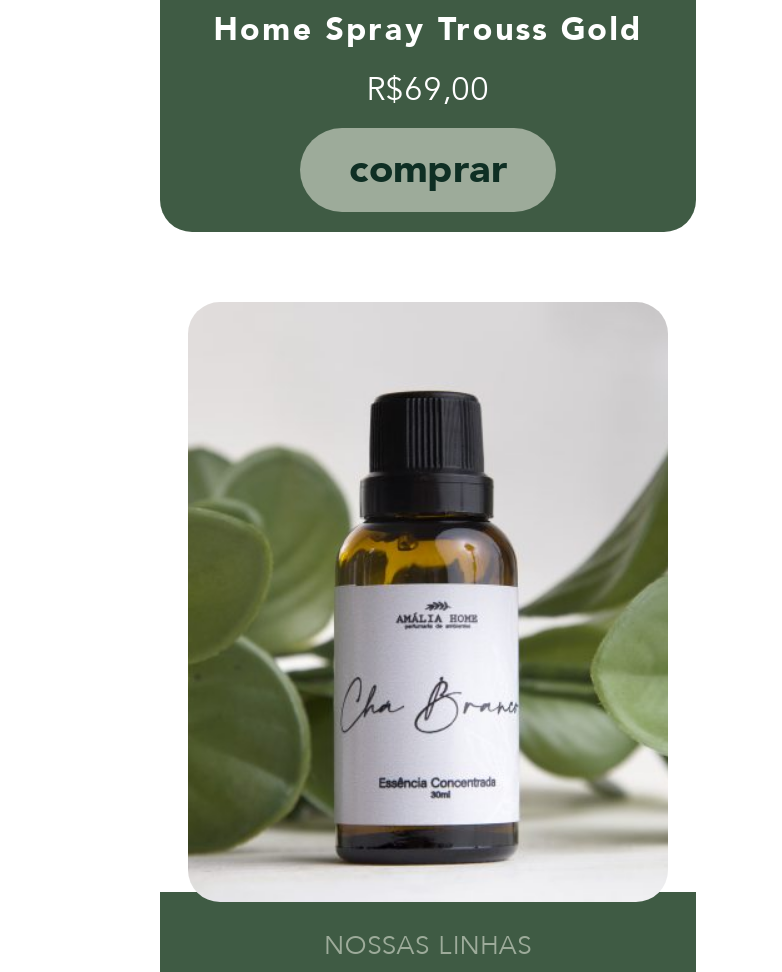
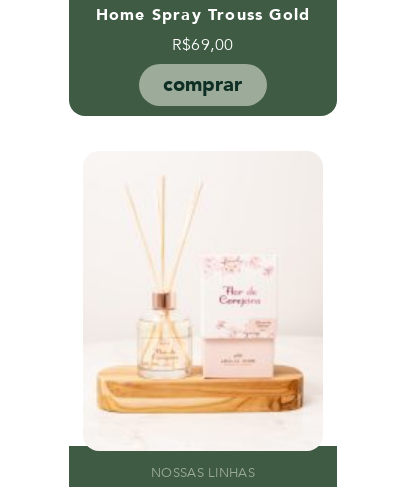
[186,304,670,876] [image] -> [83,152,323,442] [image]

